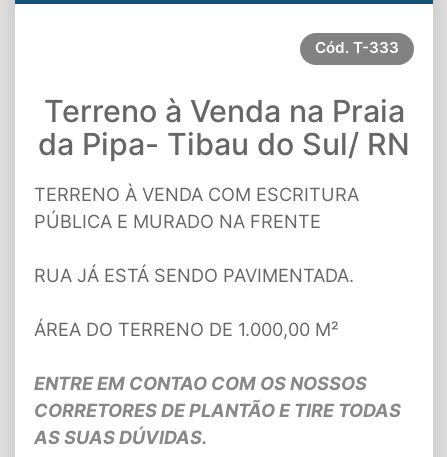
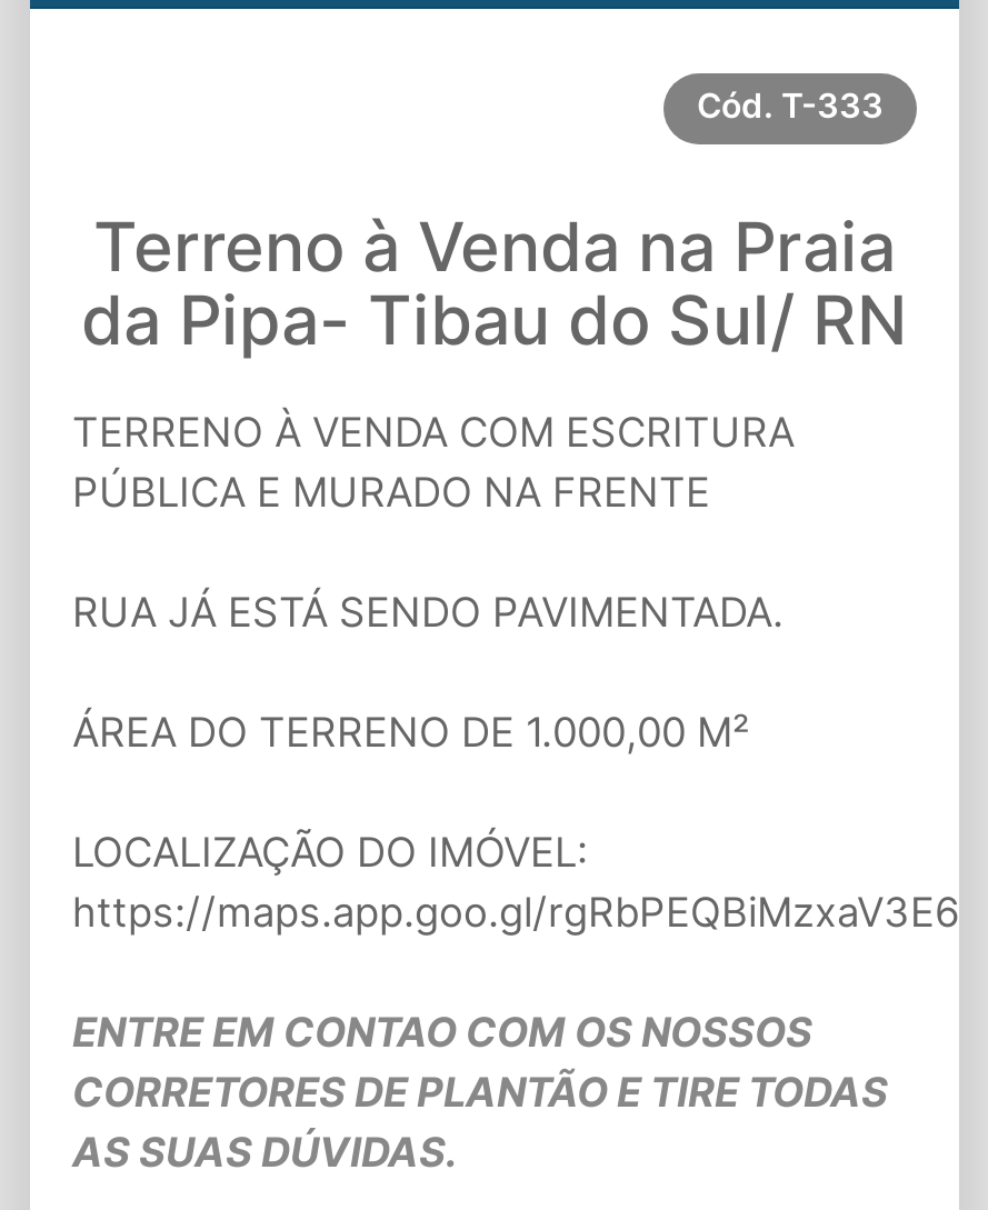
none -> [72,826,959,935] LOCALIZAÇÃO DO IMÓVEL: | https://maps.app.goo.gl/rgRbPEQBiMzxaV3E6

